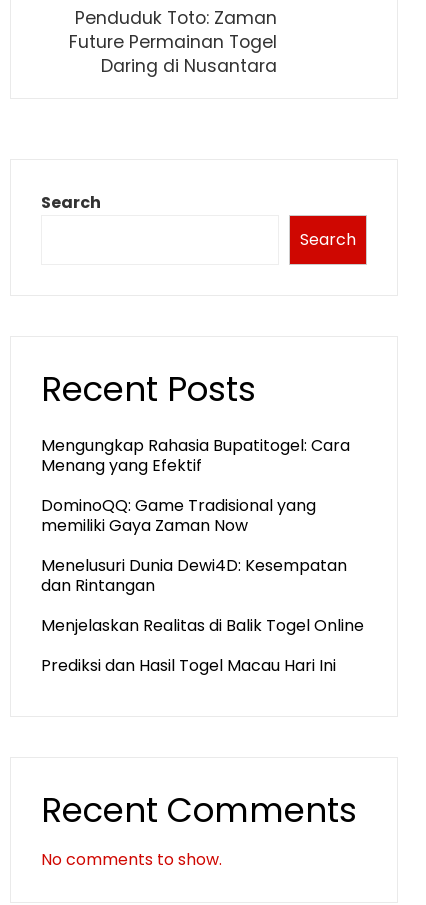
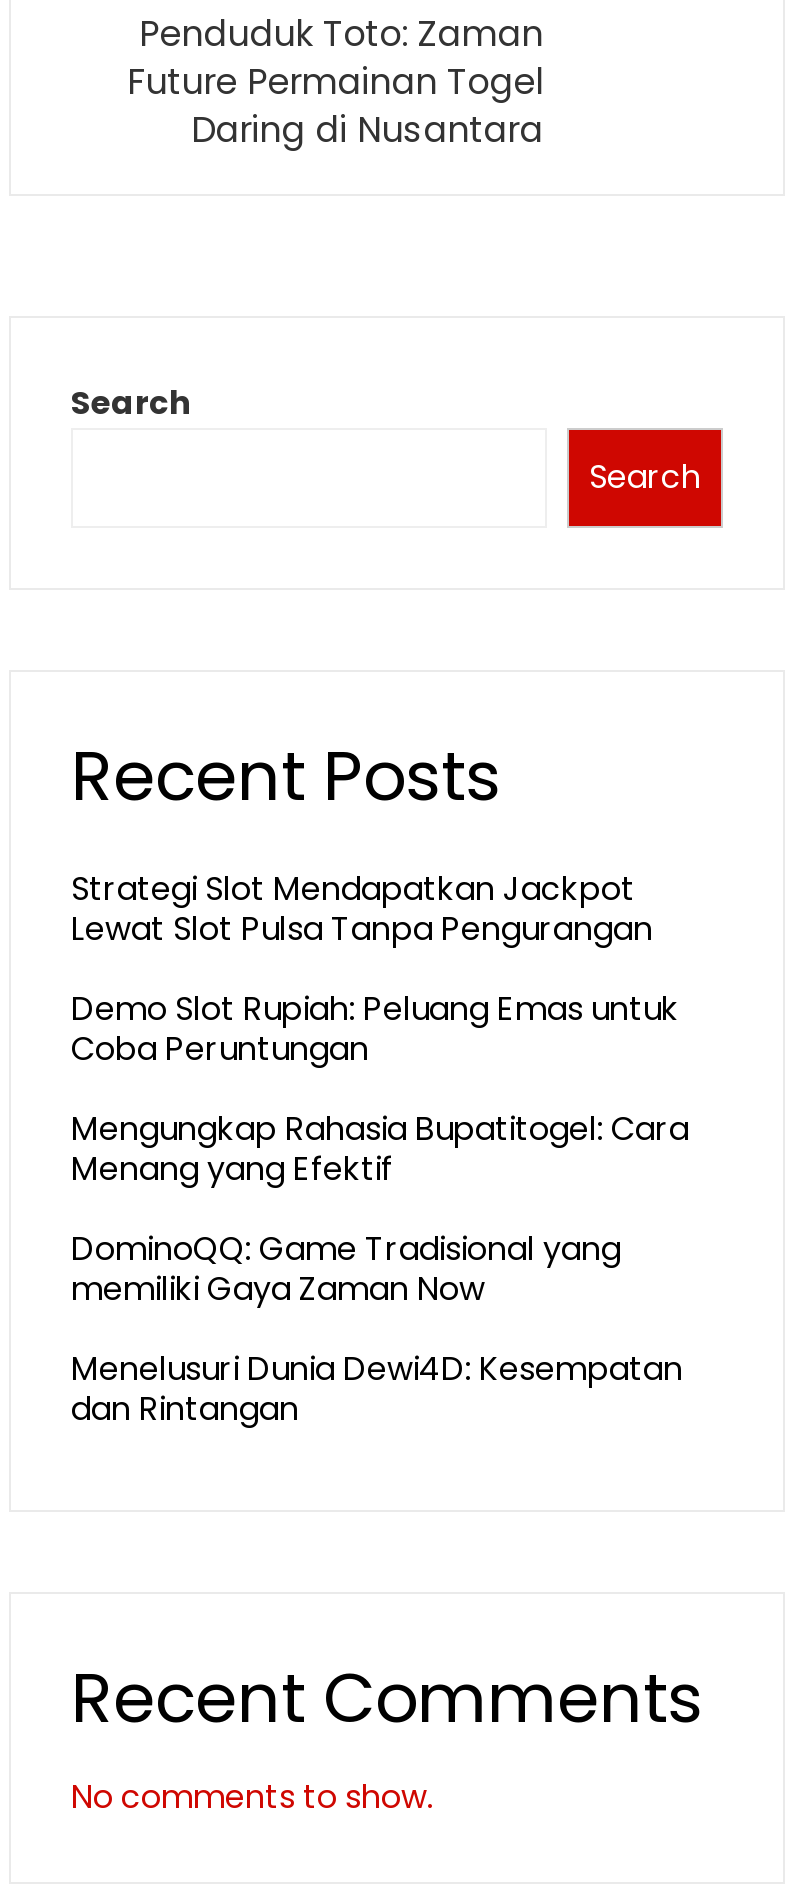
none -> [71,866,679,1072] Strategi Slot Mendapatkan Jackpot | Lewat Slot Pulsa Tanpa Pengurangan | Demo Slot Rupiah: Peluang Emas untuk | Coba Peruntungan
moved [41,434,350,597] -> [71,1106,689,1432]: Mengungkap Rahasia Bupatitogel: Cara | Menang yang Efektif | DominoQQ: Game Tradisional yang | memiliki Gaya Zaman Now | Menelusuri Dunia Dewi4D: Kesempatan | dan Rintangan
[41,614,364,677] Menjelaskan Realitas di Balik Togel Online | Prediksi dan Hasil Togel Macau Hari Ini -> none

